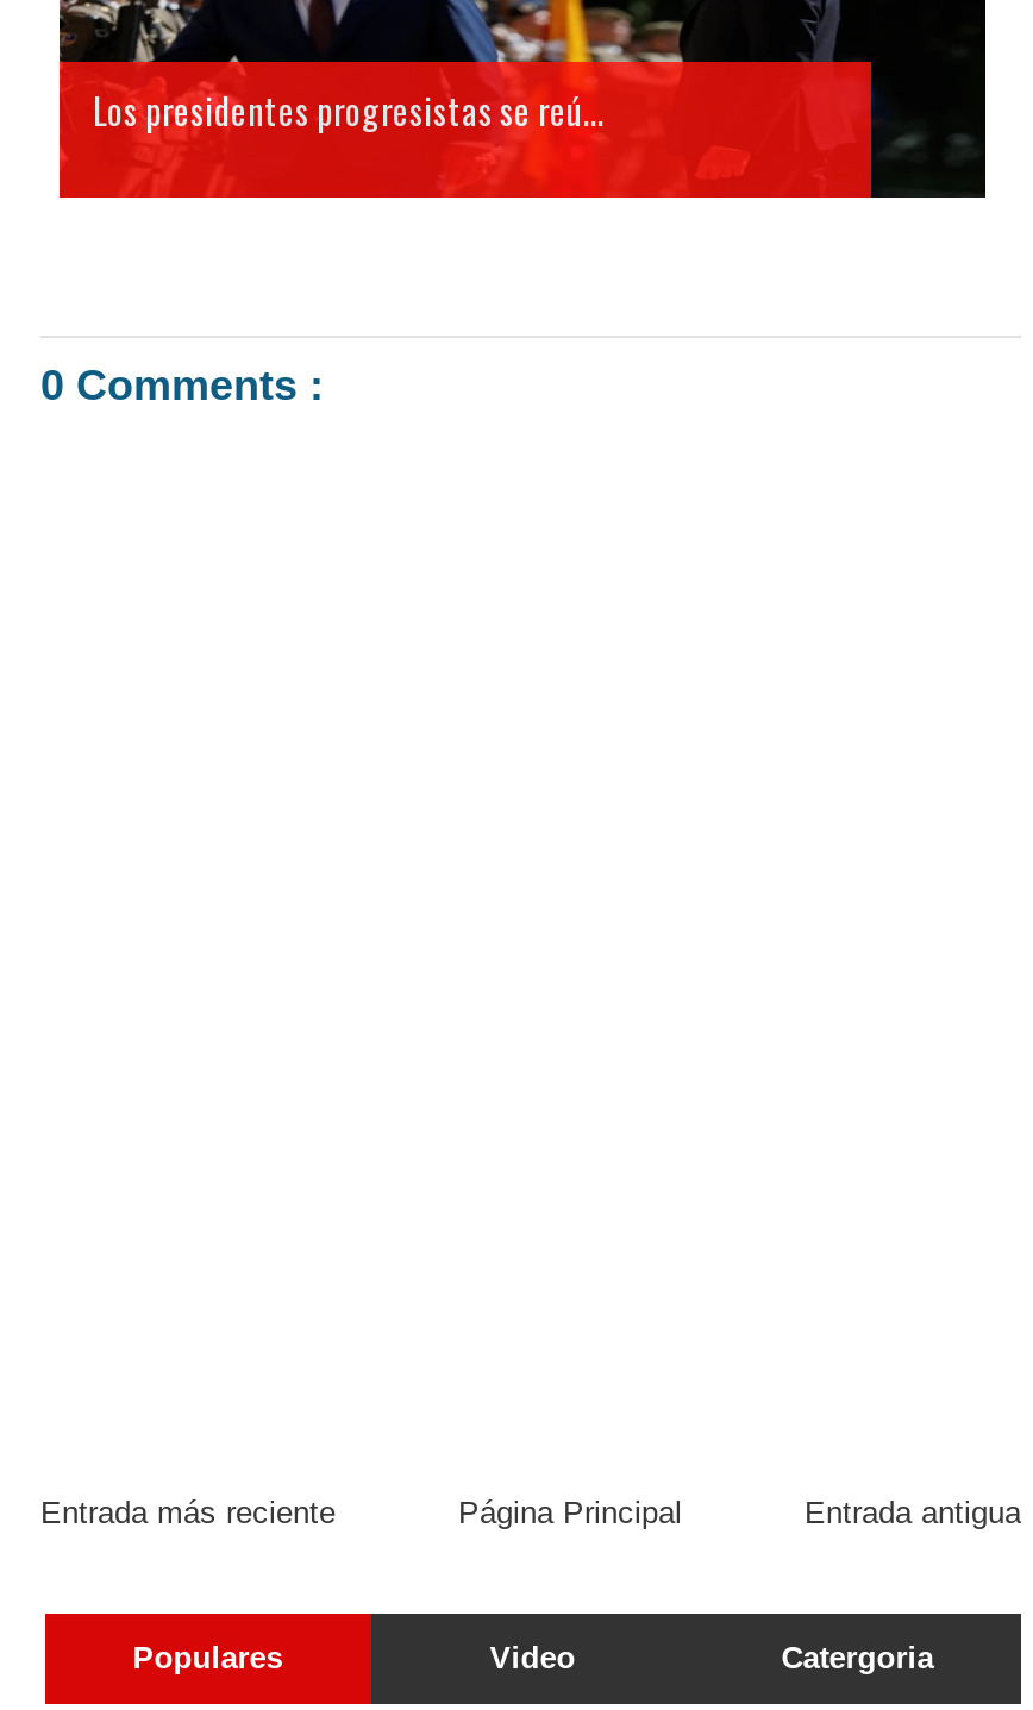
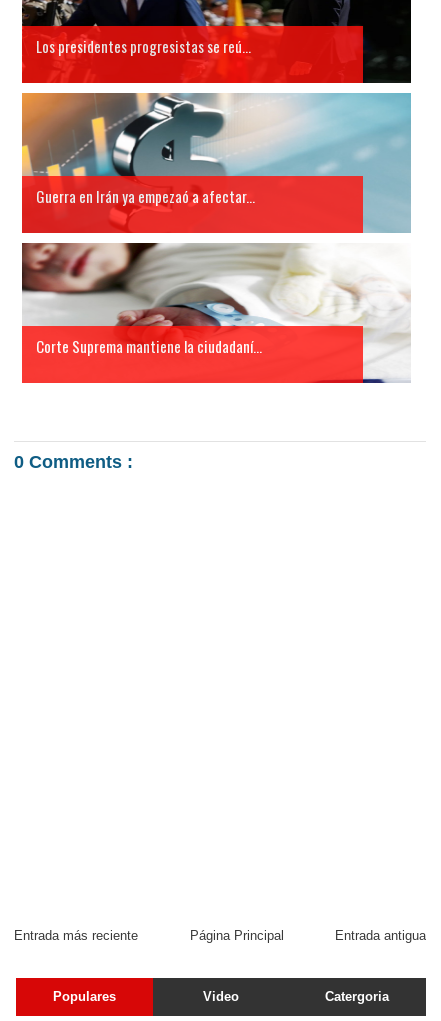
none -> [21,92,411,234] [image] | Guerra en Irán ya empezaó a afectar...
none -> [22,242,411,384] [image] | Corte Suprema mantiene la ciudadaní...

